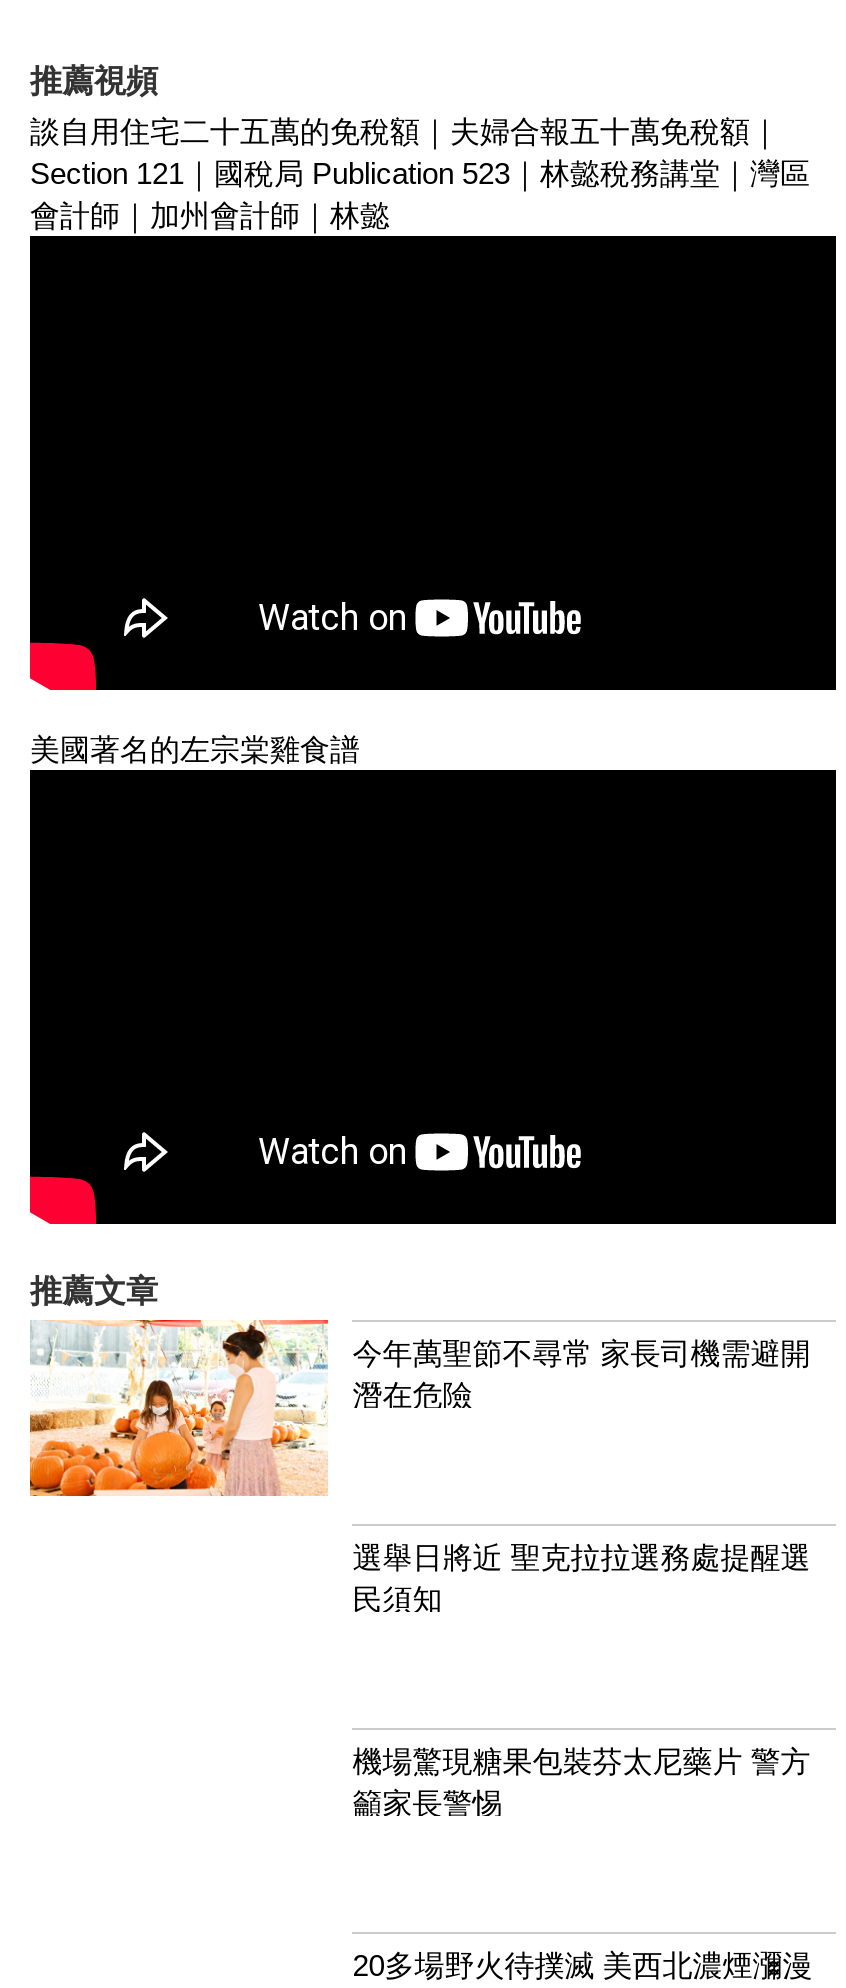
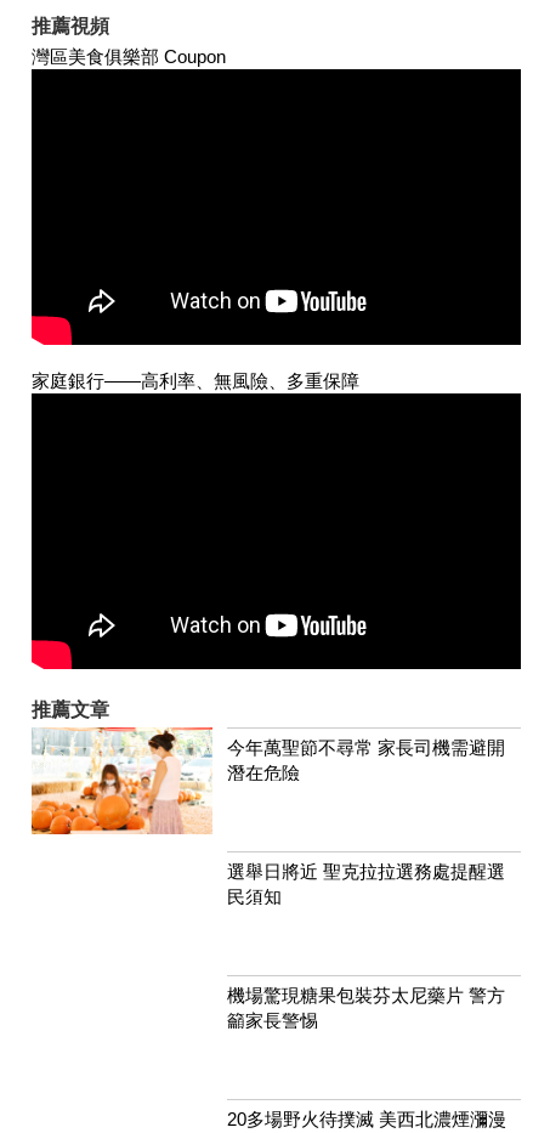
[30,113,810,231] 談自用住宅二十五萬的免稅額｜夫婦合報五十萬免稅額｜ | Section 121｜國稅局 Publication 523｜林懿稅務講堂｜灣區 | 會計師｜加州會計師｜林懿 -> [32,46,226,66] 灣區美食俱樂部 Coupon
[30,733,360,767] 美國著名的左宗棠雞食譜 -> [32,371,359,391] 家庭銀行——高利率、無風險、多重保障

